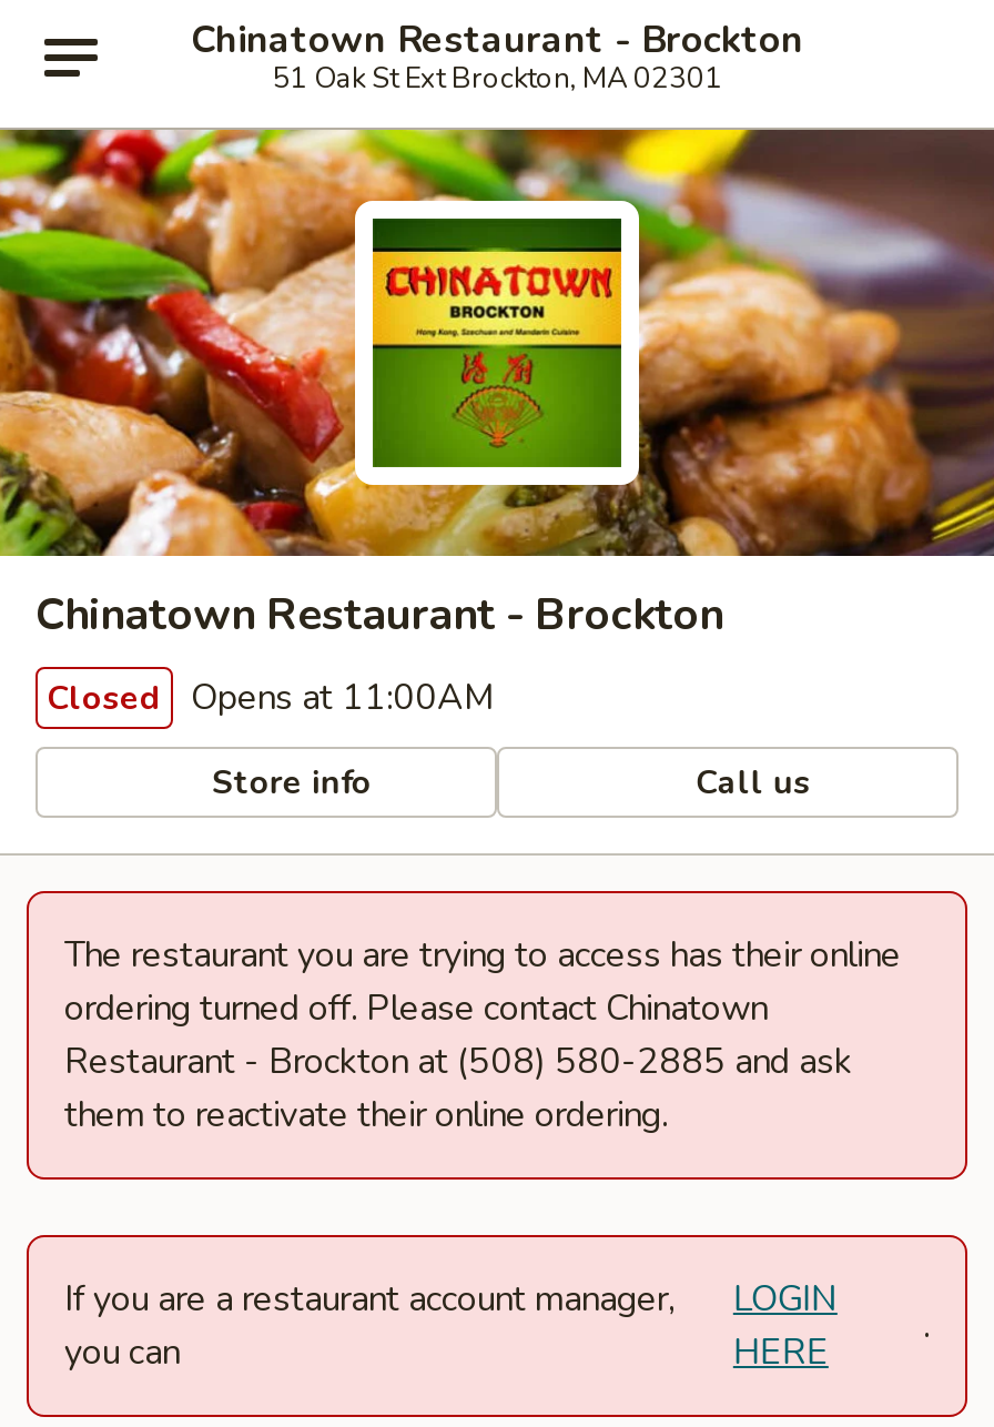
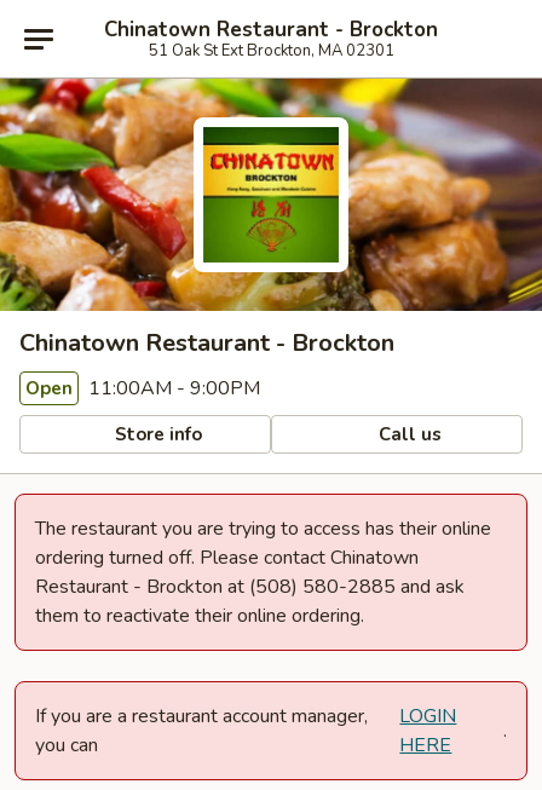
[47,674,495,722] Closed Opens at 11:00AM -> [25,375,260,402] Open 11:00AM - 9:00PM

